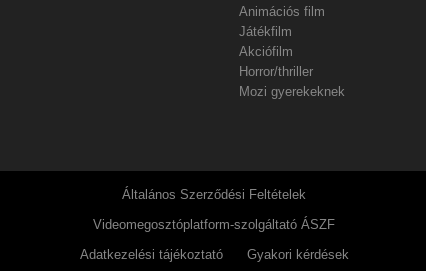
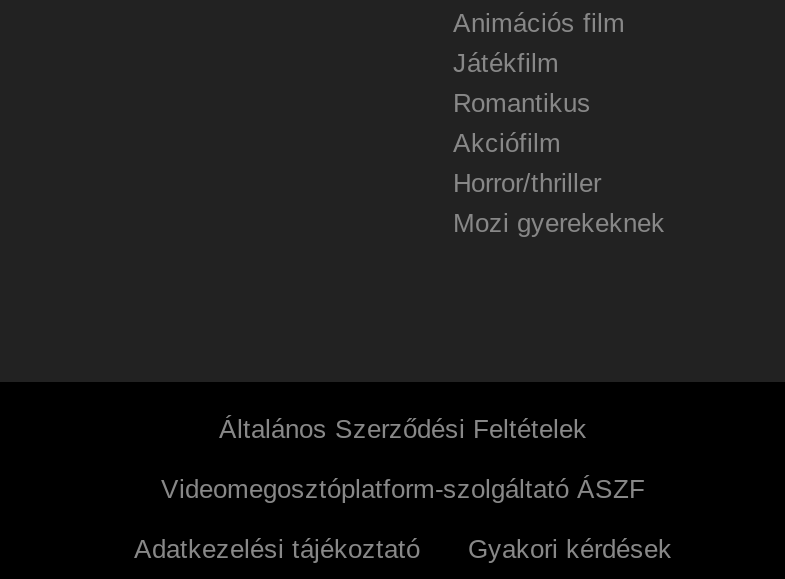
none -> [453,88,591,118] Romantikus

